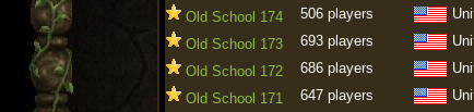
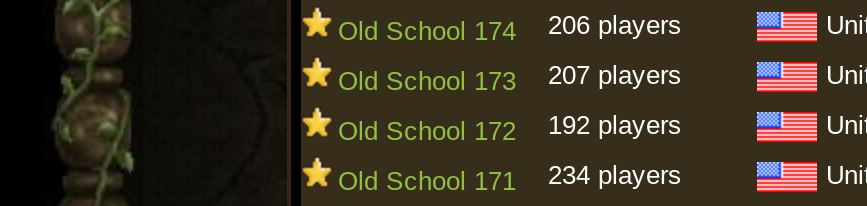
[185,5,373,25] Old School 174 506 players -> [338,10,682,46] Old School 174 206 players
[185,33,373,52] Old School 173 693 players -> [338,60,682,96] Old School 173 207 players
[185,60,373,79] Old School 172 686 players -> [338,110,682,146] Old School 172 192 players
[185,87,373,107] Old School 171 647 players -> [338,160,682,196] Old School 171 234 players

